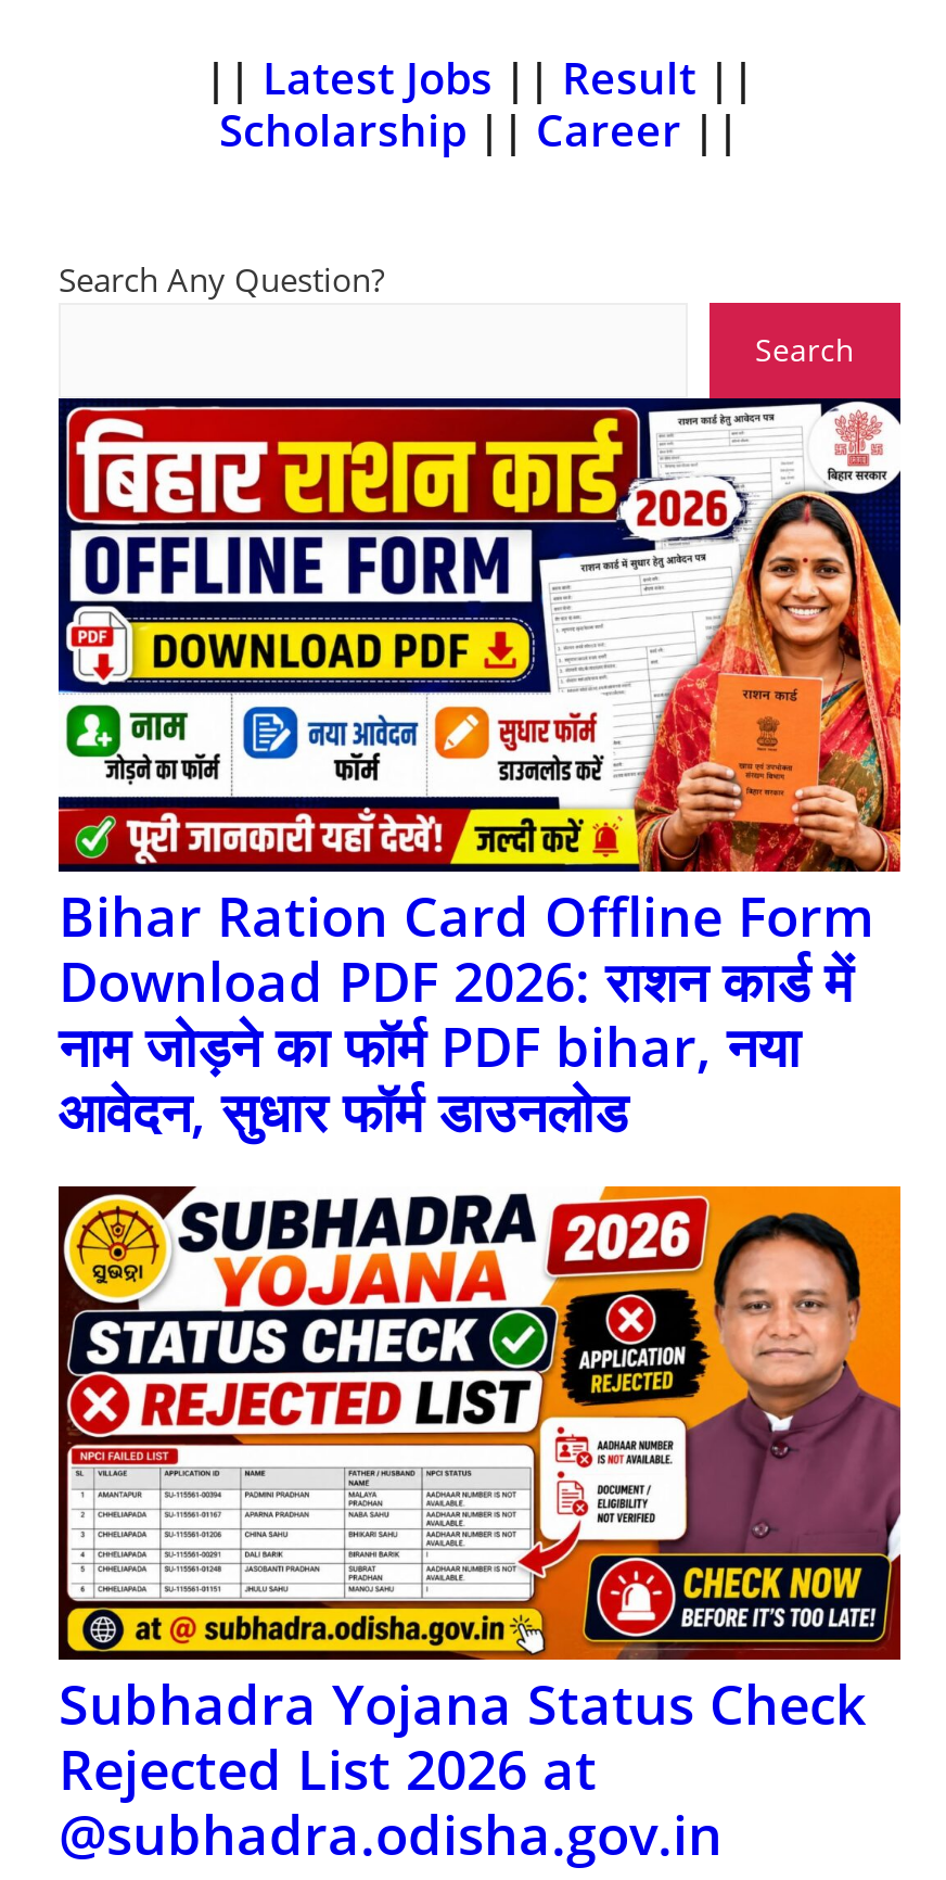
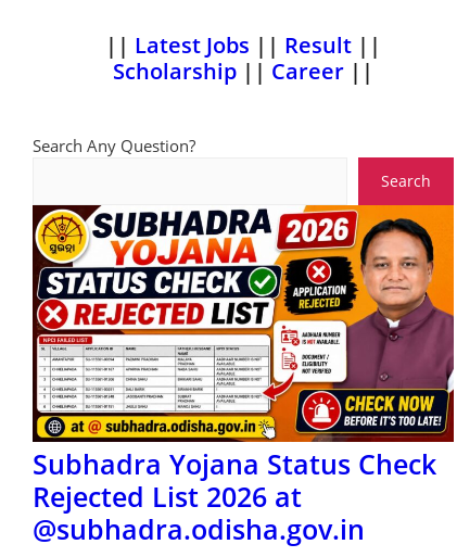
[56,396,903,1147] [image] | Bihar Ration Card Offline Form | Download PDF 2026: राशन कार्ड में | नाम जोड़ने का फॉर्म PDF bihar, नया | आवेदन, सुधार फॉर्म डाउनलोड -> none

